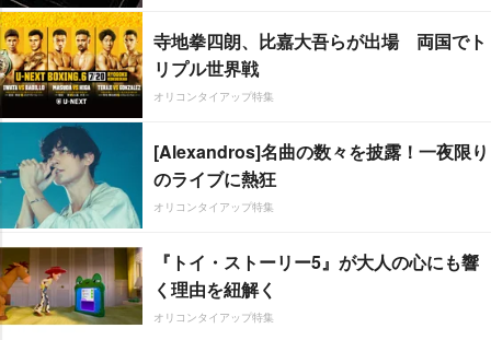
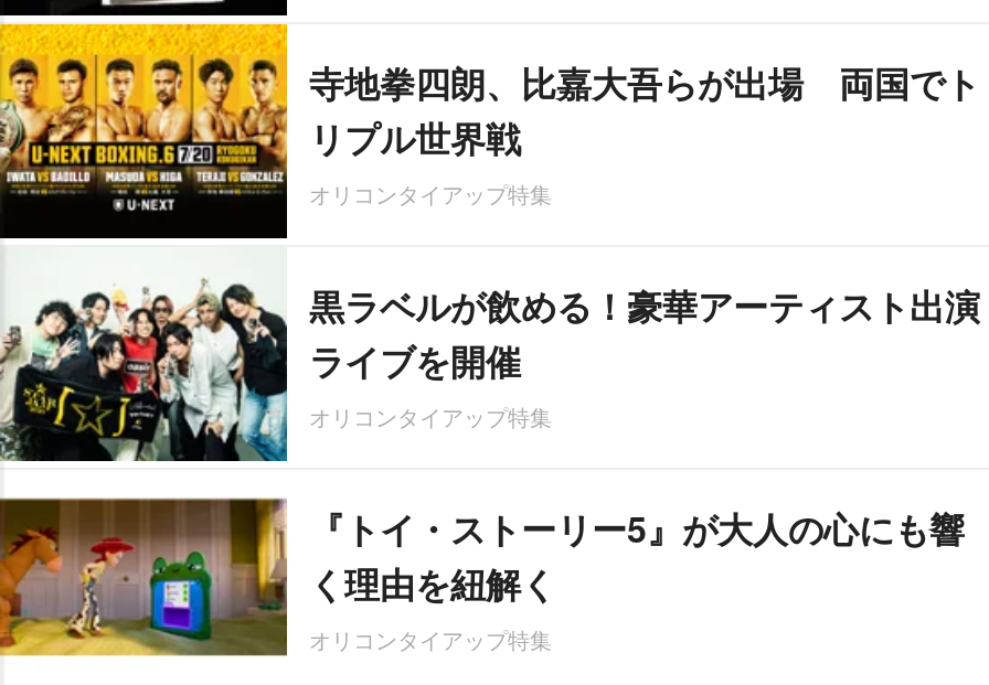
[3,121,489,230] [image] | [Alexandros]名曲の数々を披露！一夜限り | のライブに熱狂 -> [7,247,980,463] [image] | 黒ラベルが飲める！豪華アーティスト出演 | ライブを開催

